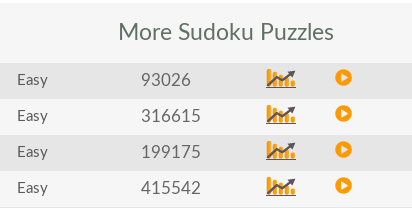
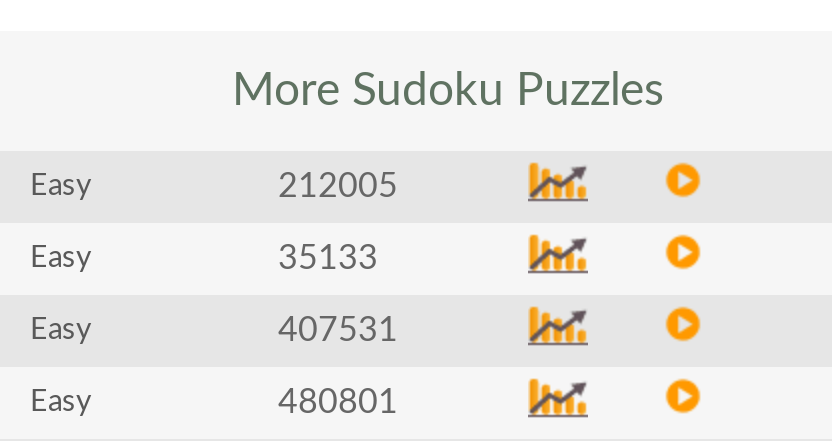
[141,72,191,89] 93026 -> [278,169,398,203] 212005
[141,108,201,125] 316615 -> [278,241,378,275] 35133
[141,144,201,161] 199175 -> [278,313,398,347] 407531
[141,180,201,197] 415542 -> [278,385,398,419] 480801

